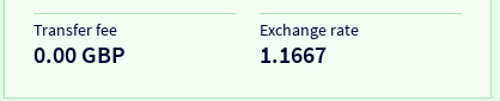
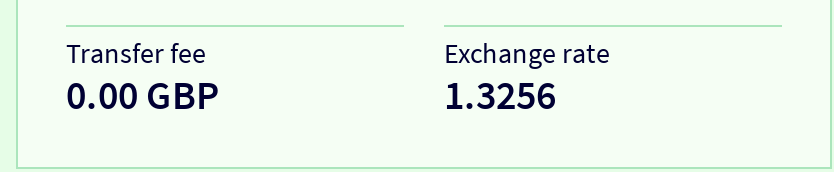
[260,40,327,69] 1.1667 -> [444,68,556,118] 1.3256

